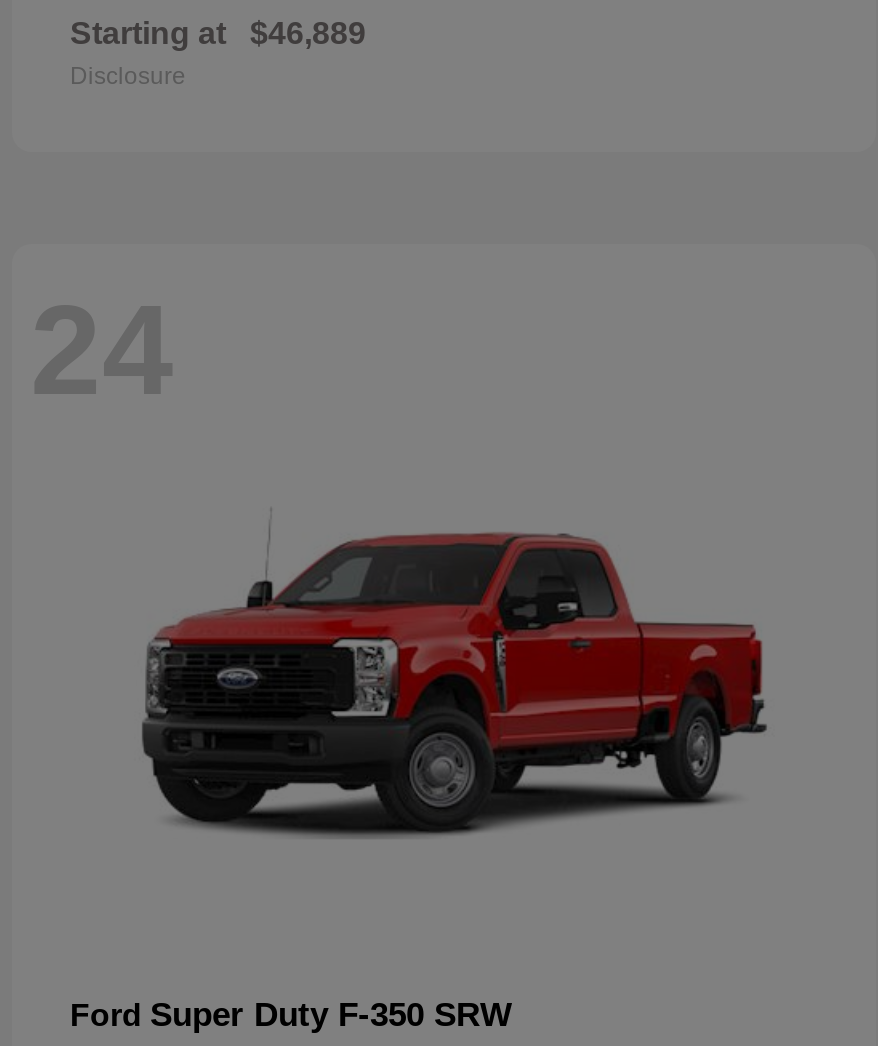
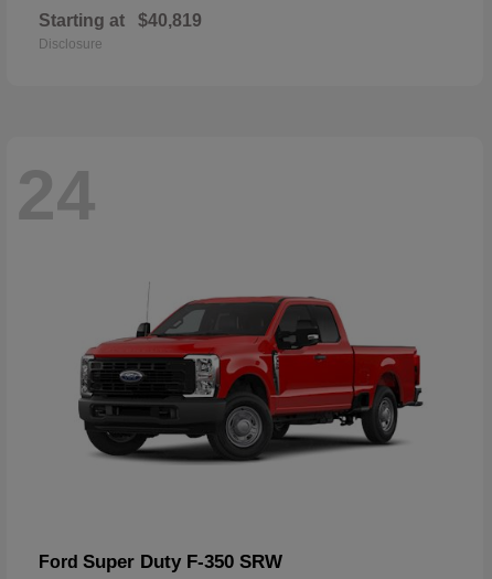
[70,16,366,50] Starting at $46,889 -> [39,11,202,29] Starting at $40,819

